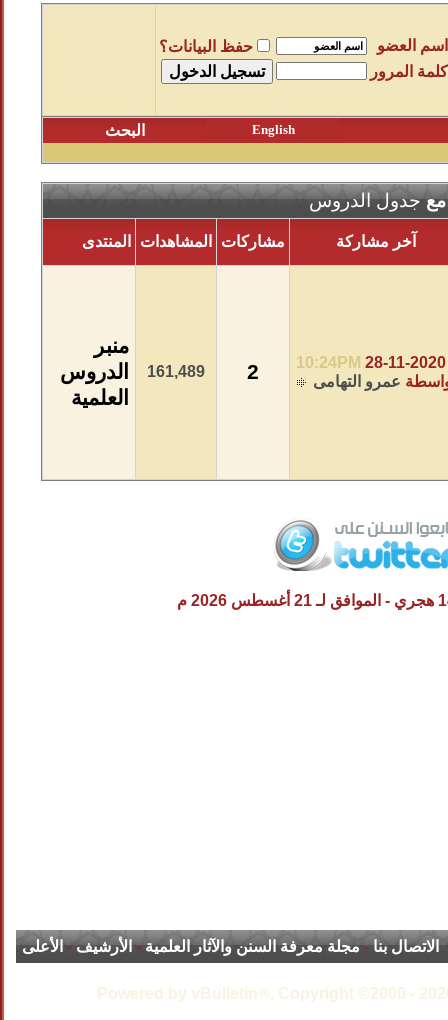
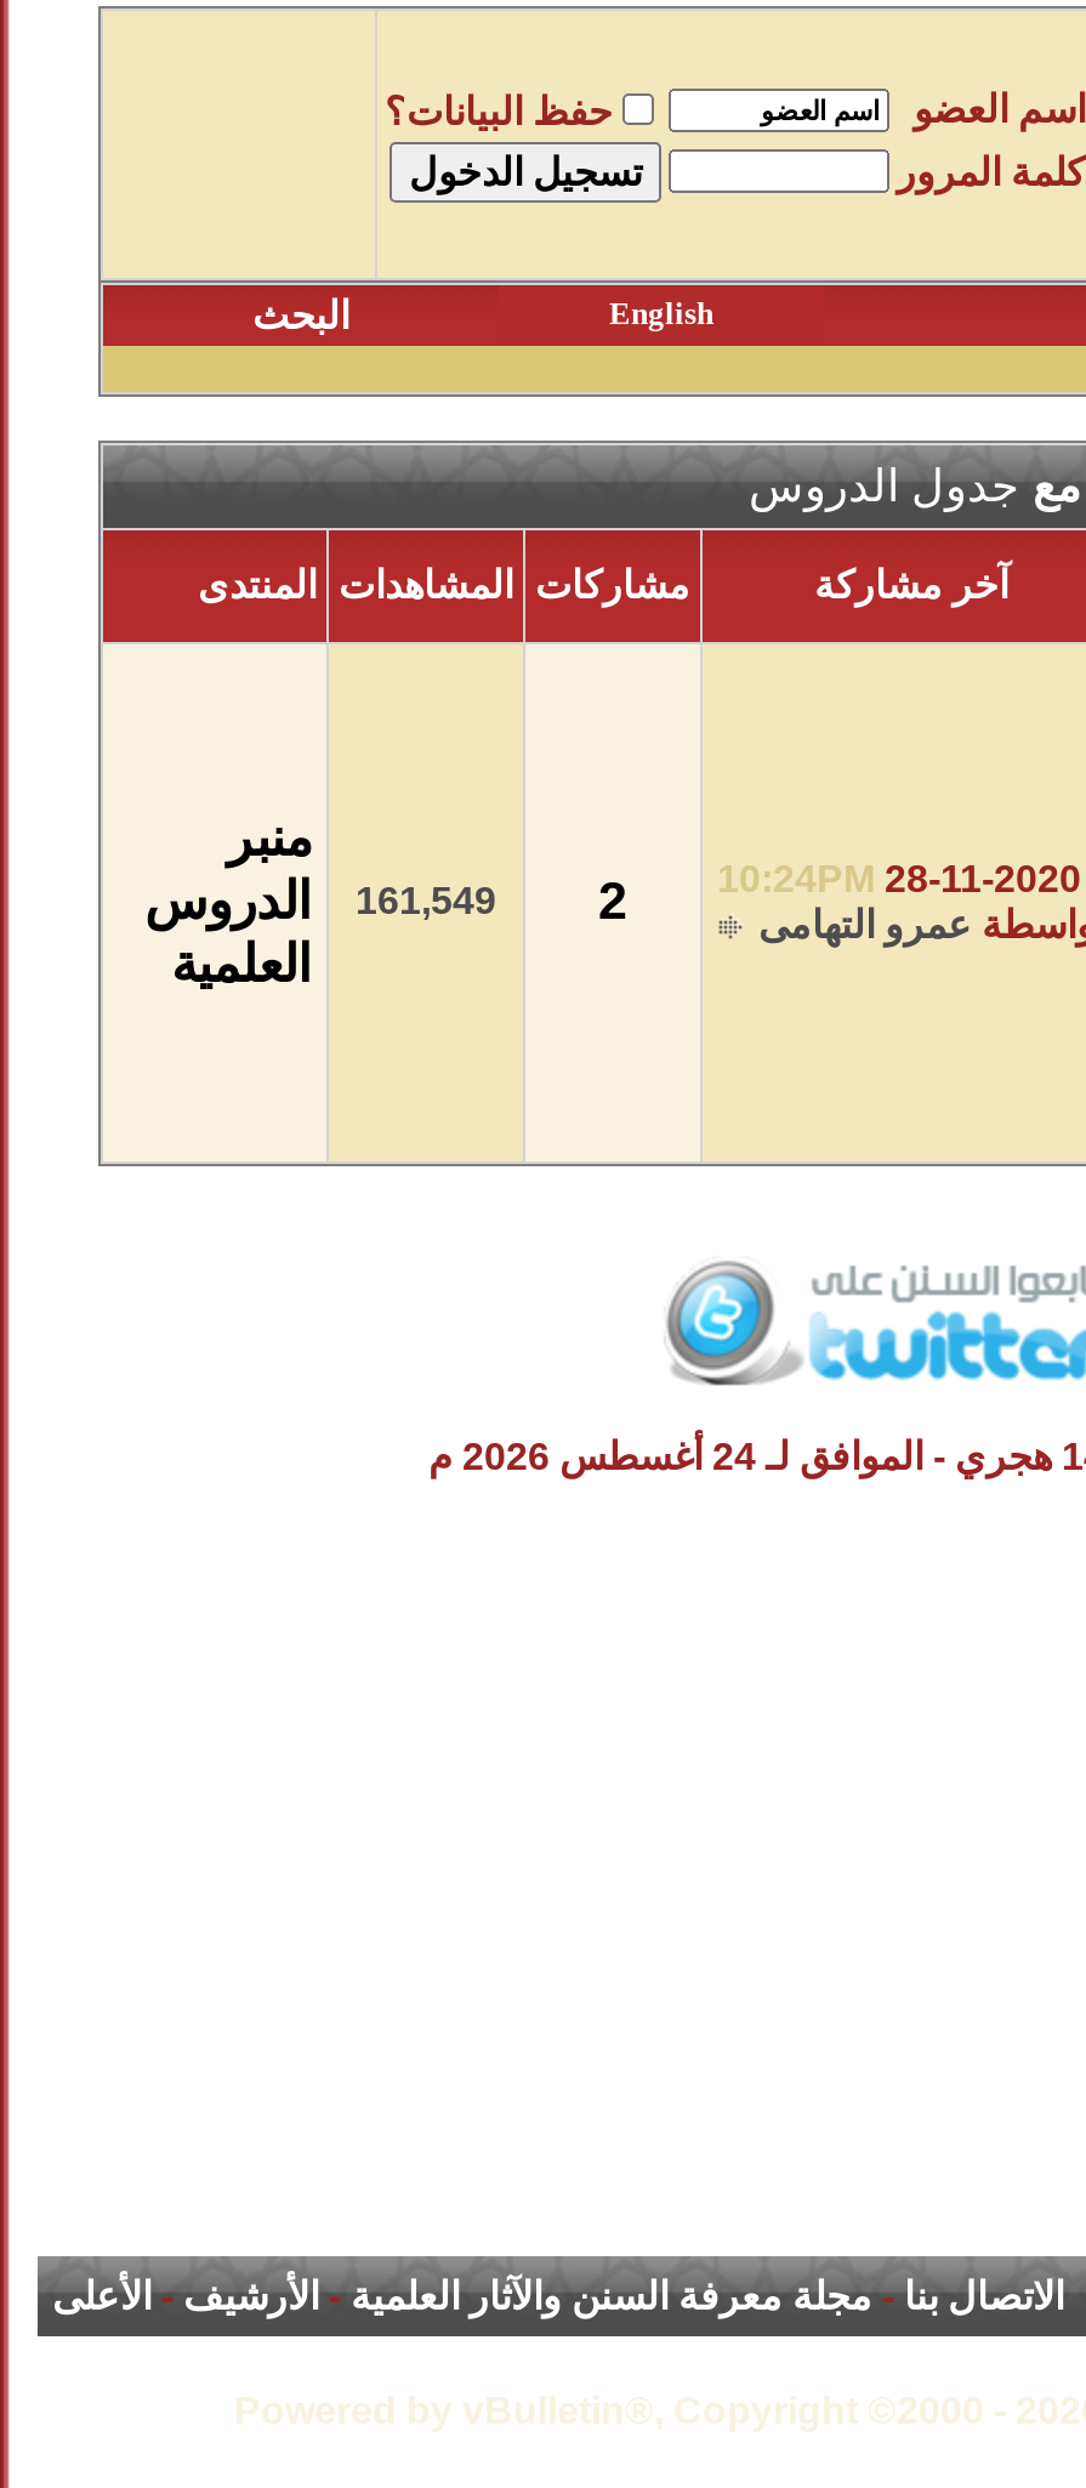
[60,360,205,384] 161,489 الدروس -> [144,873,496,931] 161,549 الدروس

